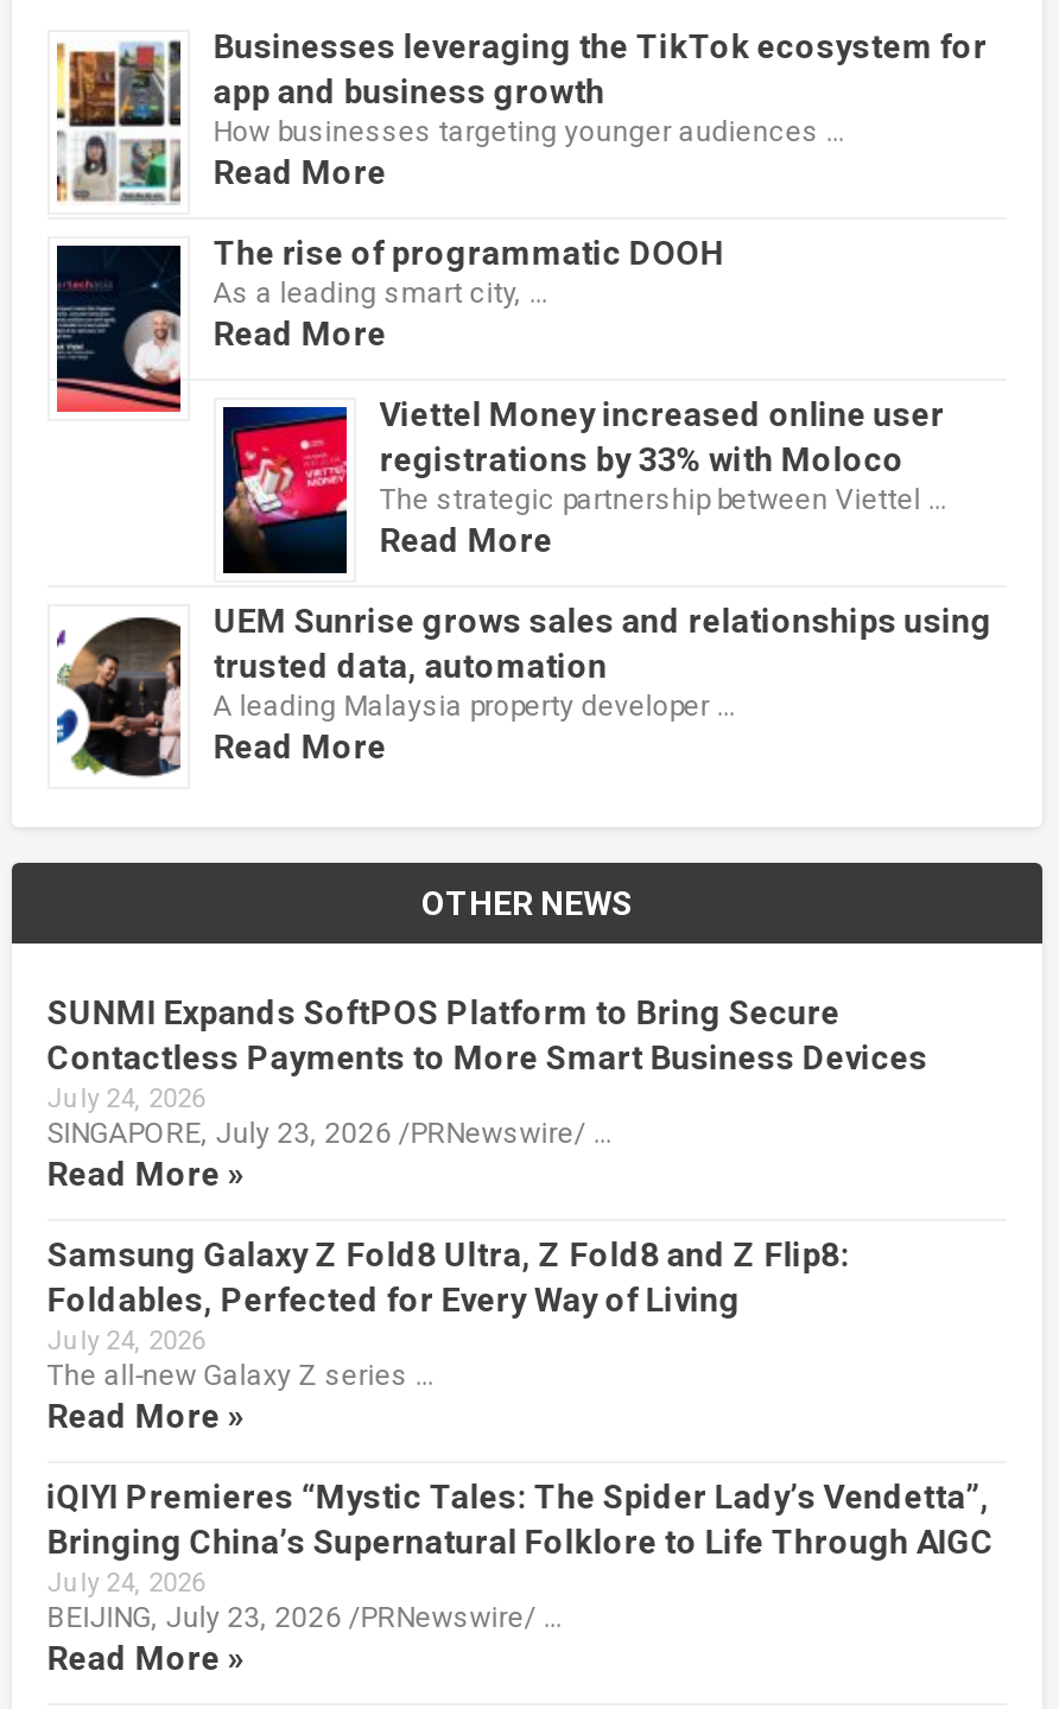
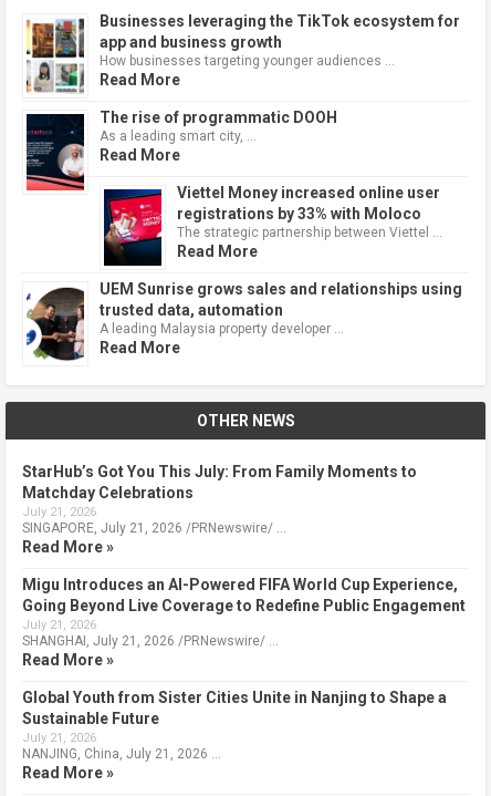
[47,994,928,1151] SUNMI Expands SoftPOS Platform to Bring Secure | Contactless Payments to More Smart Business Devices | July 24, 2026 | SINGAPORE, July 23, 2026 /PRNewswire/ … -> [22,463,417,536] StarHub’s Got You This July: From Family Moments to | Matchday Celebrations | July 21, 2026 | SINGAPORE, July 21, 2026 /PRNewswire/ …
[47,1236,849,1393] Samsung Galaxy Z Fold8 Ultra, Z Fold8 and Z Flip8: | Foldables, Perfected for Every Way of Living | July 24, 2026 | The all-new Galaxy Z series … -> [22,576,465,649] Migu Introduces an AI-Powered FIFA World Cup Experience, | Going Beyond Live Coverage to Redefine Public Engagement | July 21, 2026 | SHANGHAI, July 21, 2026 /PRNewswire/ …
[47,1479,994,1635] iQIYI Premieres “Mystic Tales: The Spider Lady’s Vendetta”, | Bringing China’s Supernatural Folklore to Life Through AIGC | July 24, 2026 | BEIJING, July 23, 2026 /PRNewswire/ … -> [22,689,446,762] Global Youth from Sister Cities Unite in Nanjing to Shape a | Sustainable Future | July 21, 2026 | NANJING, China, July 21, 2026 …

